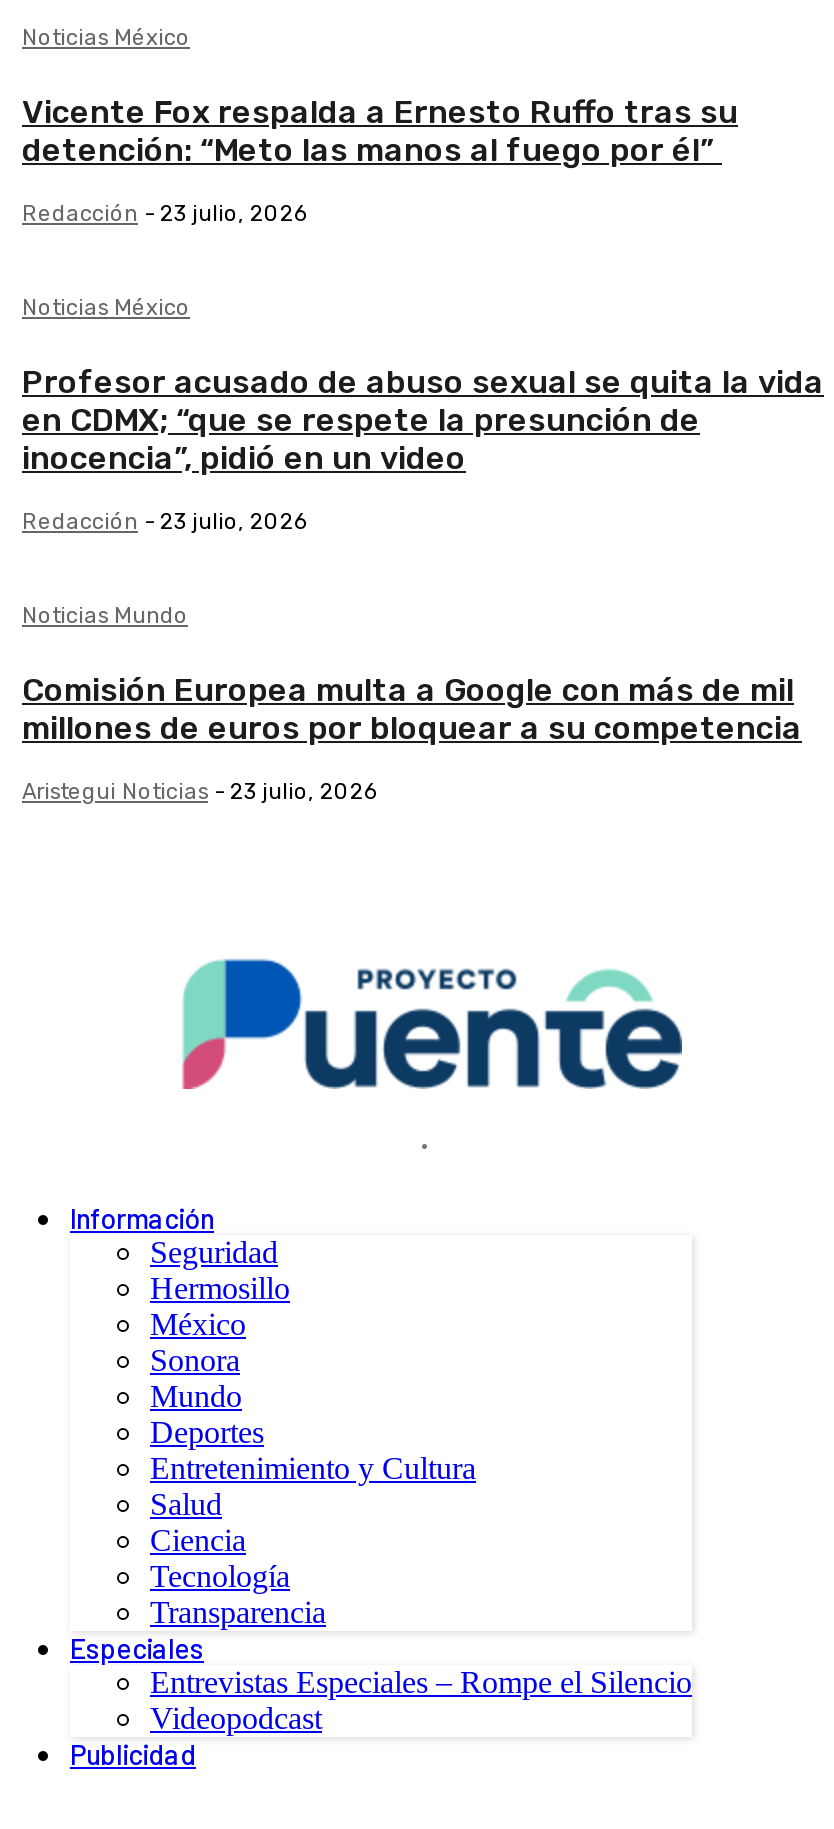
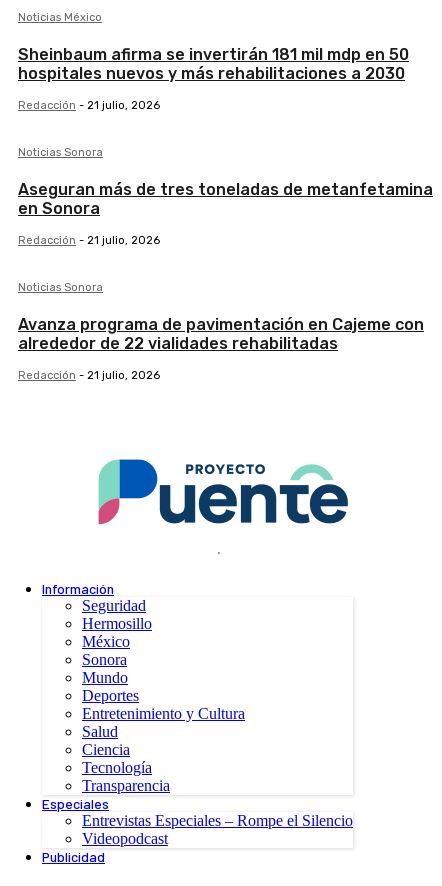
[22,94,738,170] Vicente Fox respalda a Ernesto Ruffo tras su | detención: “Meto las manos al fuego por él” -> [18,45,409,83] Sheinbaum afirma se invertirán 181 mil mdp en 50 | hospitales nuevos y más rehabilitaciones a 2030
[22,202,308,228] Redacción - 23 julio, 2026 -> [18,99,160,112] Redacción - 21 julio, 2026
[22,296,190,322] Noticias México -> [18,146,103,159] Noticias Sonora
[22,364,824,478] Profesor acusado de abuso sexual se quita la vida | en CDMX; “que se respete la presunción de | inocencia”, pidió en un video -> [18,180,433,218] Aseguran más de tres toneladas de metanfetamina | en Sonora
[22,510,308,536] Redacción - 23 julio, 2026 -> [18,234,160,247] Redacción - 21 julio, 2026
[22,604,188,630] Noticias Mundo -> [18,281,103,294] Noticias Sonora
[22,672,802,748] Comisión Europea multa a Google con más de mil | millones de euros por bloquear a su competencia -> [18,315,424,353] Avanza programa de pavimentación en Cajeme con | alrededor de 22 vialidades rehabilitadas
[22,780,378,806] Aristegui Noticias - 23 julio, 2026 -> [18,369,160,382] Redacción - 21 julio, 2026

